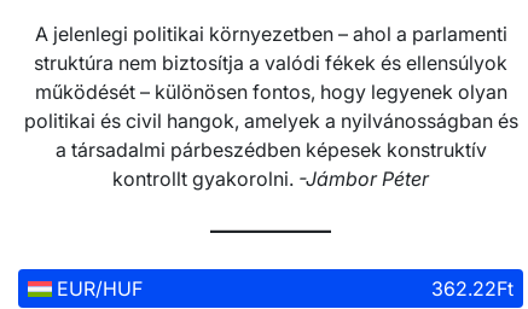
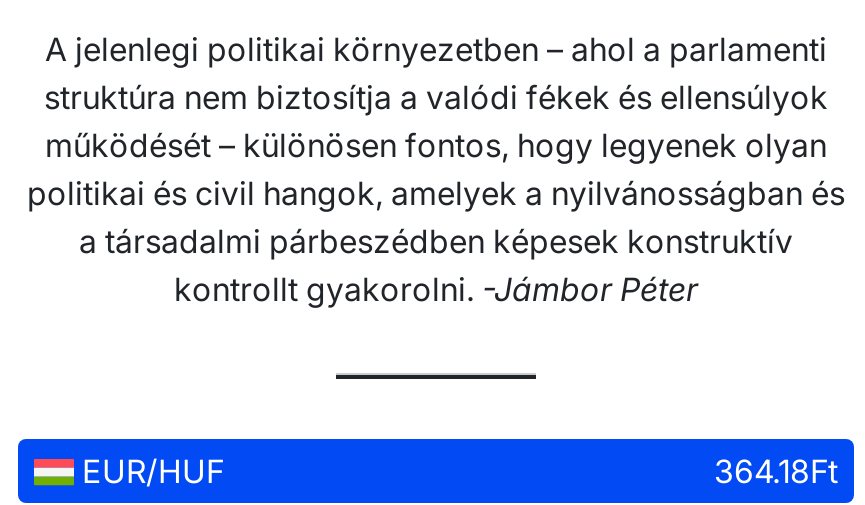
[431,277,514,301] 362.22Ft -> [714,451,838,491] 364.18Ft

